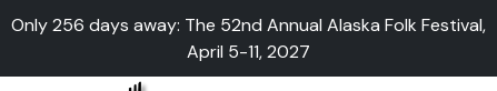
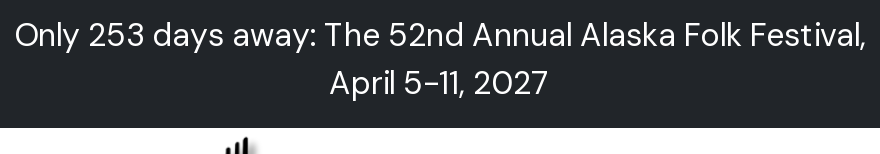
[11,13,485,36] Only 256 days away: The 52nd Annual Alaska Folk Festival, -> [14,13,866,55] Only 253 days away: The 52nd Annual Alaska Folk Festival,

